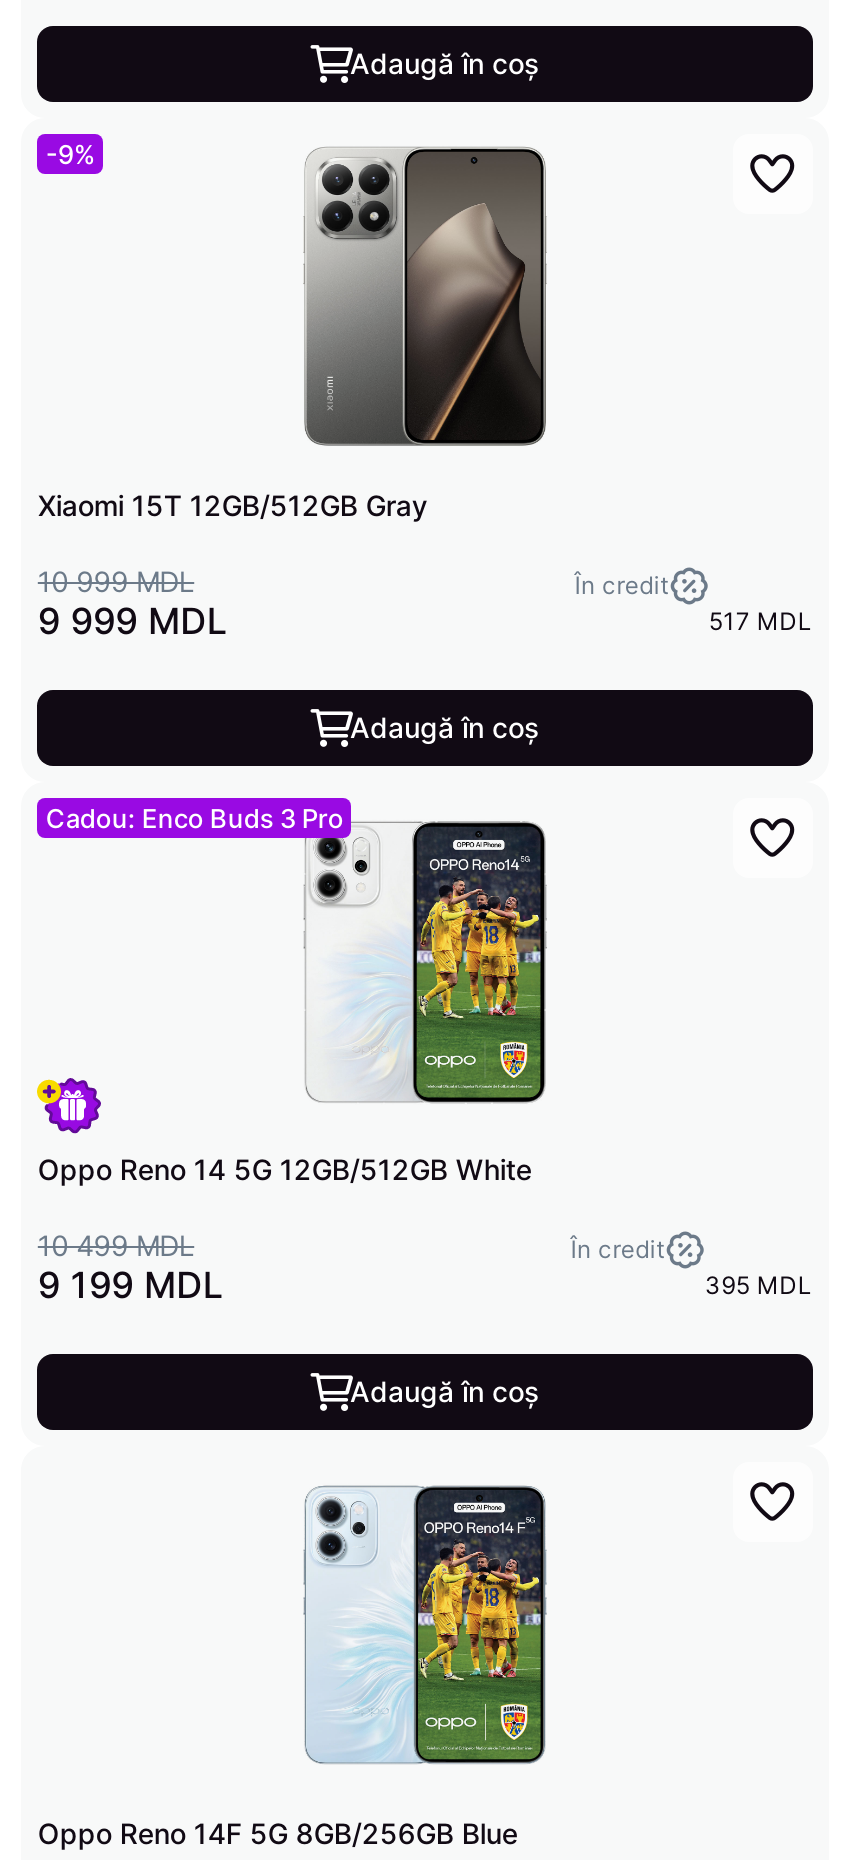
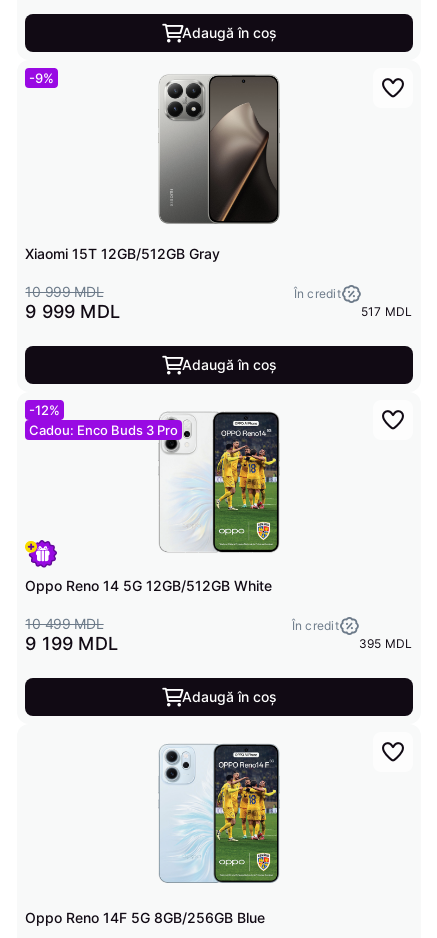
none -> [29,402,60,418] -12%
moved [46,802,344,834] -> [29,422,178,438]: Cadou: Enco Buds 3 Pro

